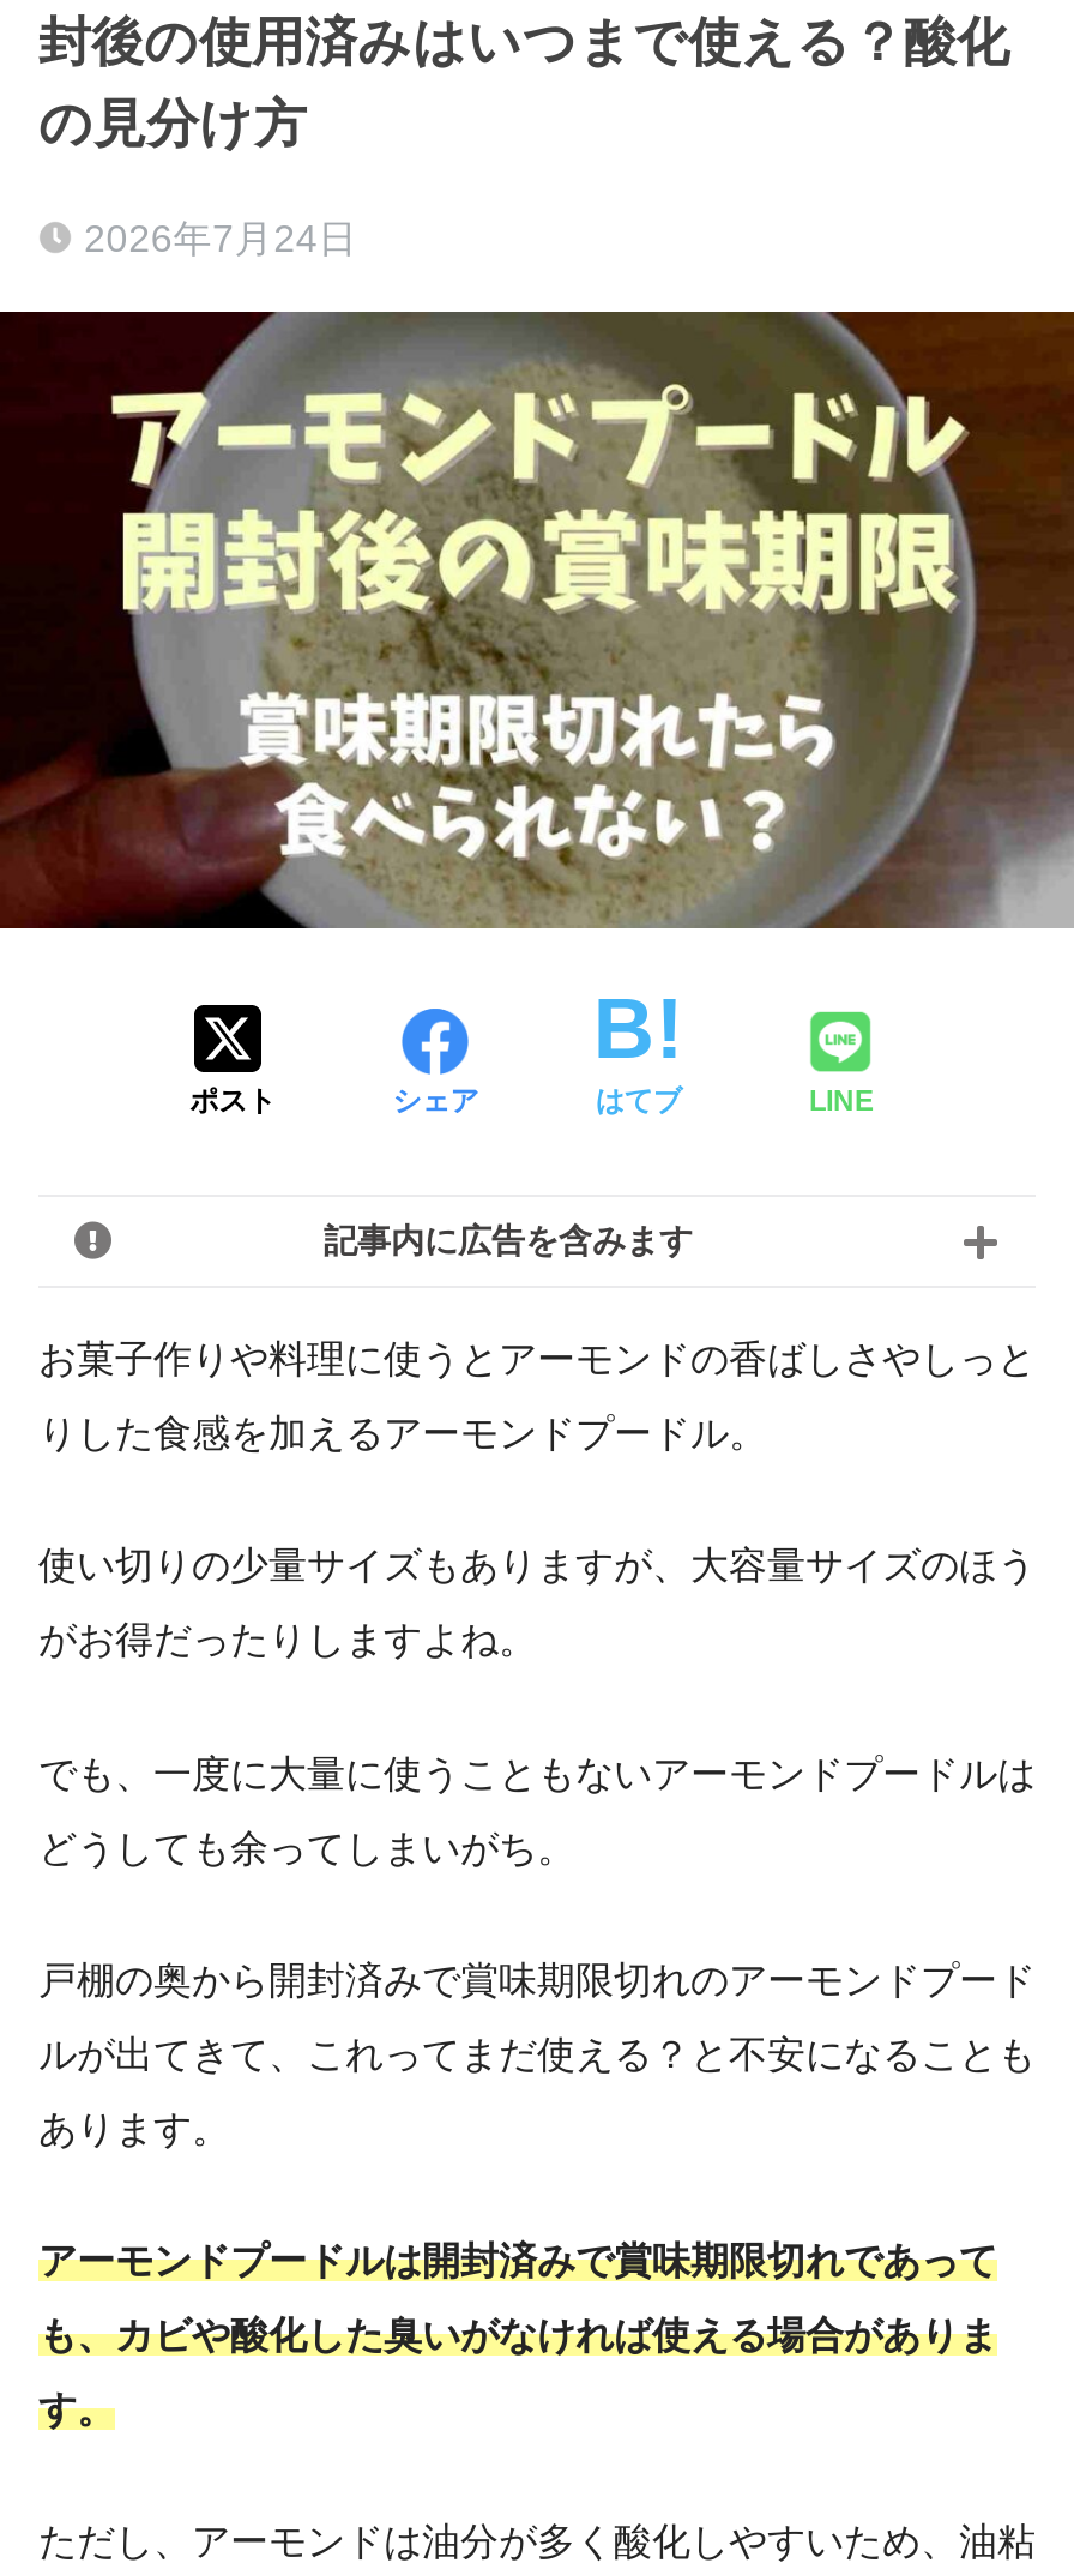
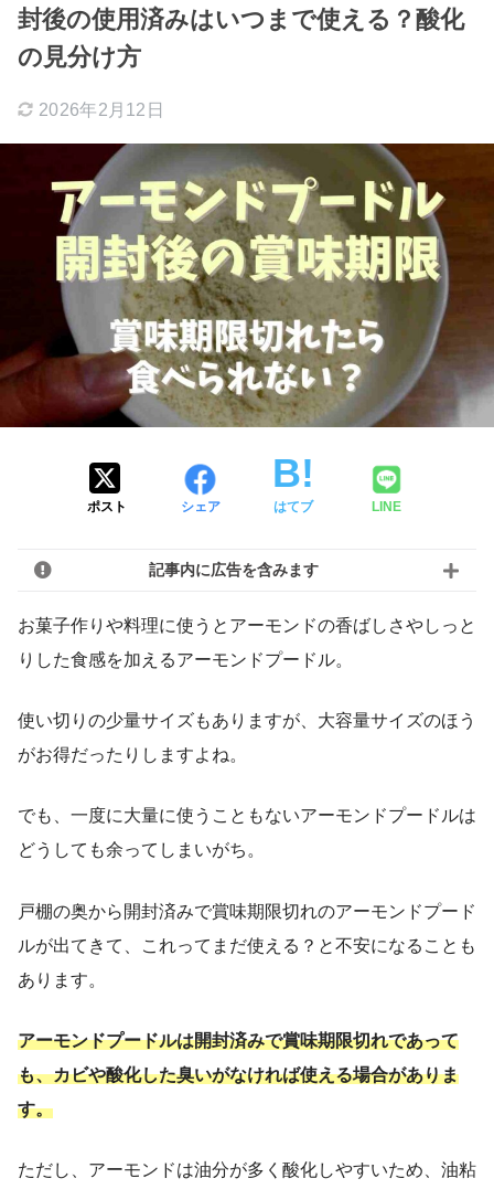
[84,218,357,259] 2026年7月24日 -> [39,100,164,119] 2026年2月12日

